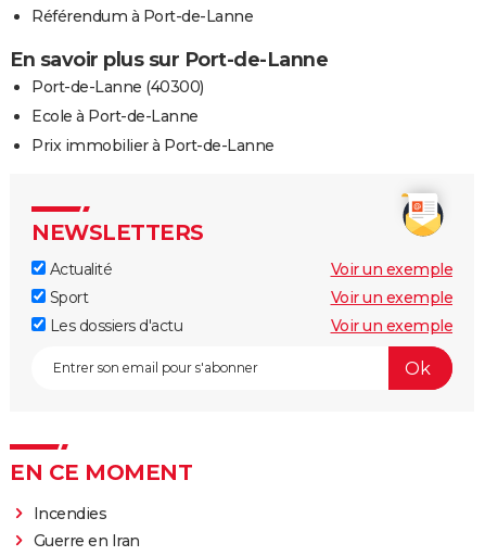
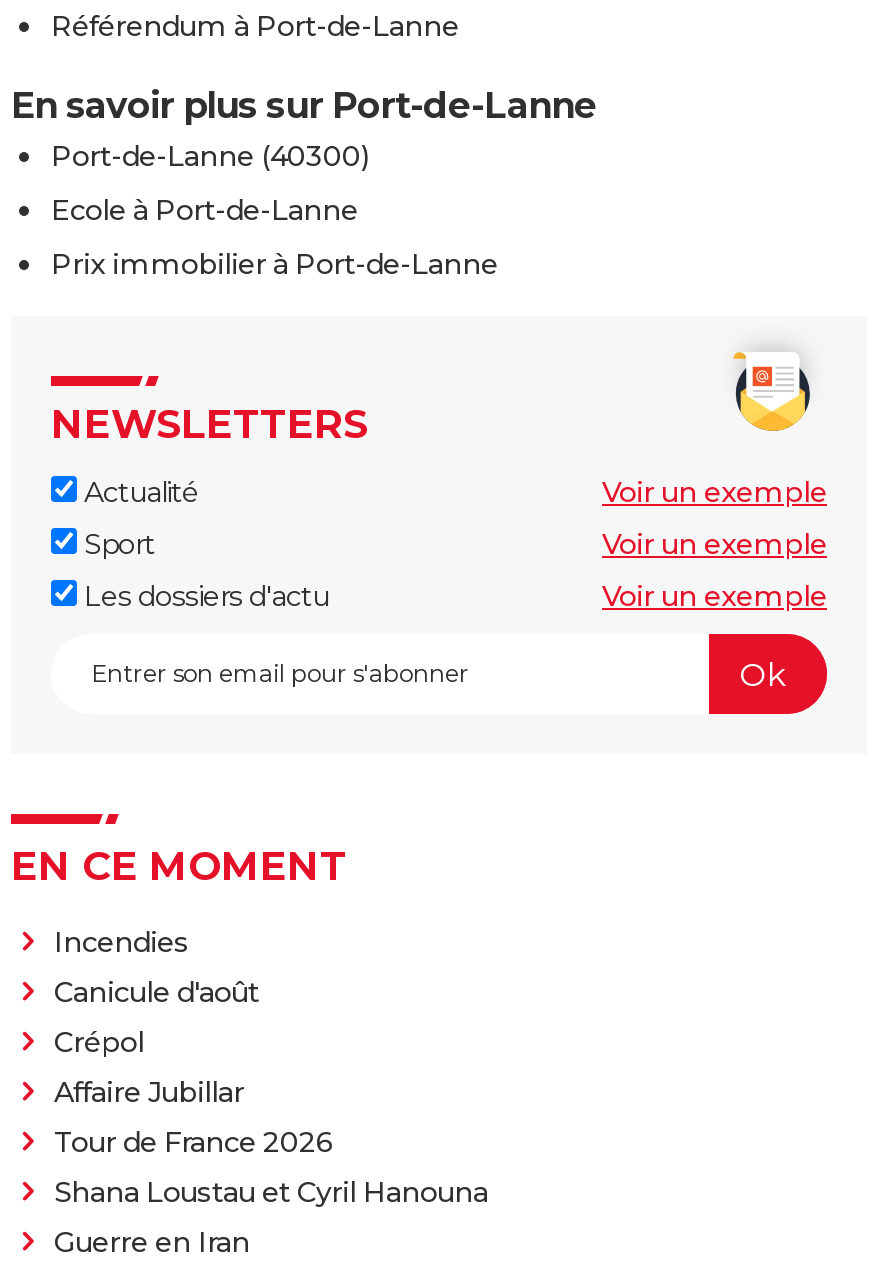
none -> [54,975,488,1211] Canicule d'août | Crépol | Affaire Jubillar | Tour de France 2026 | Shana Loustau et Cyril Hanouna

